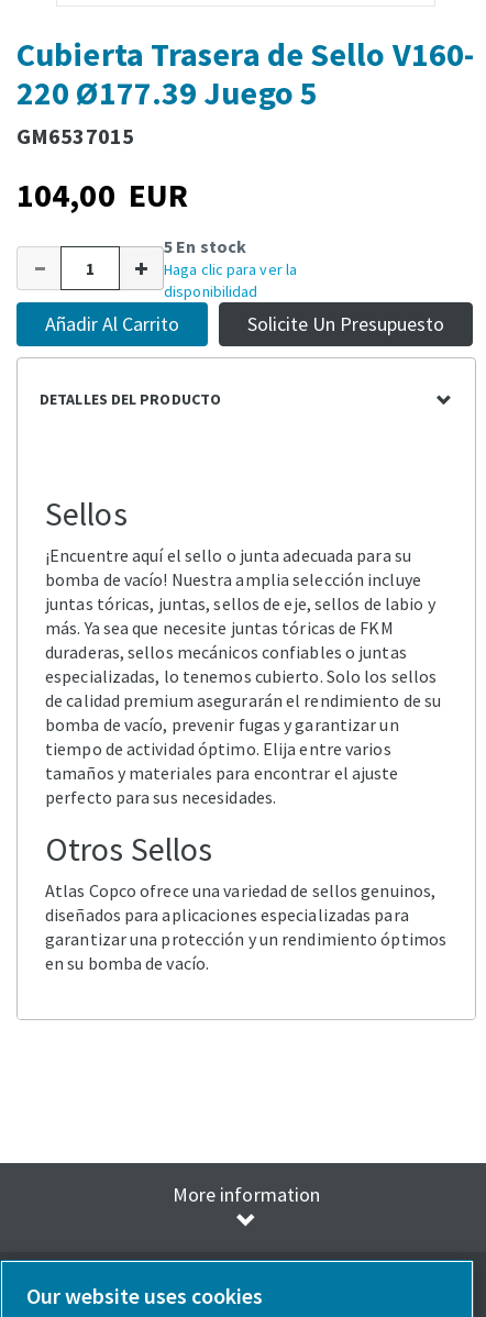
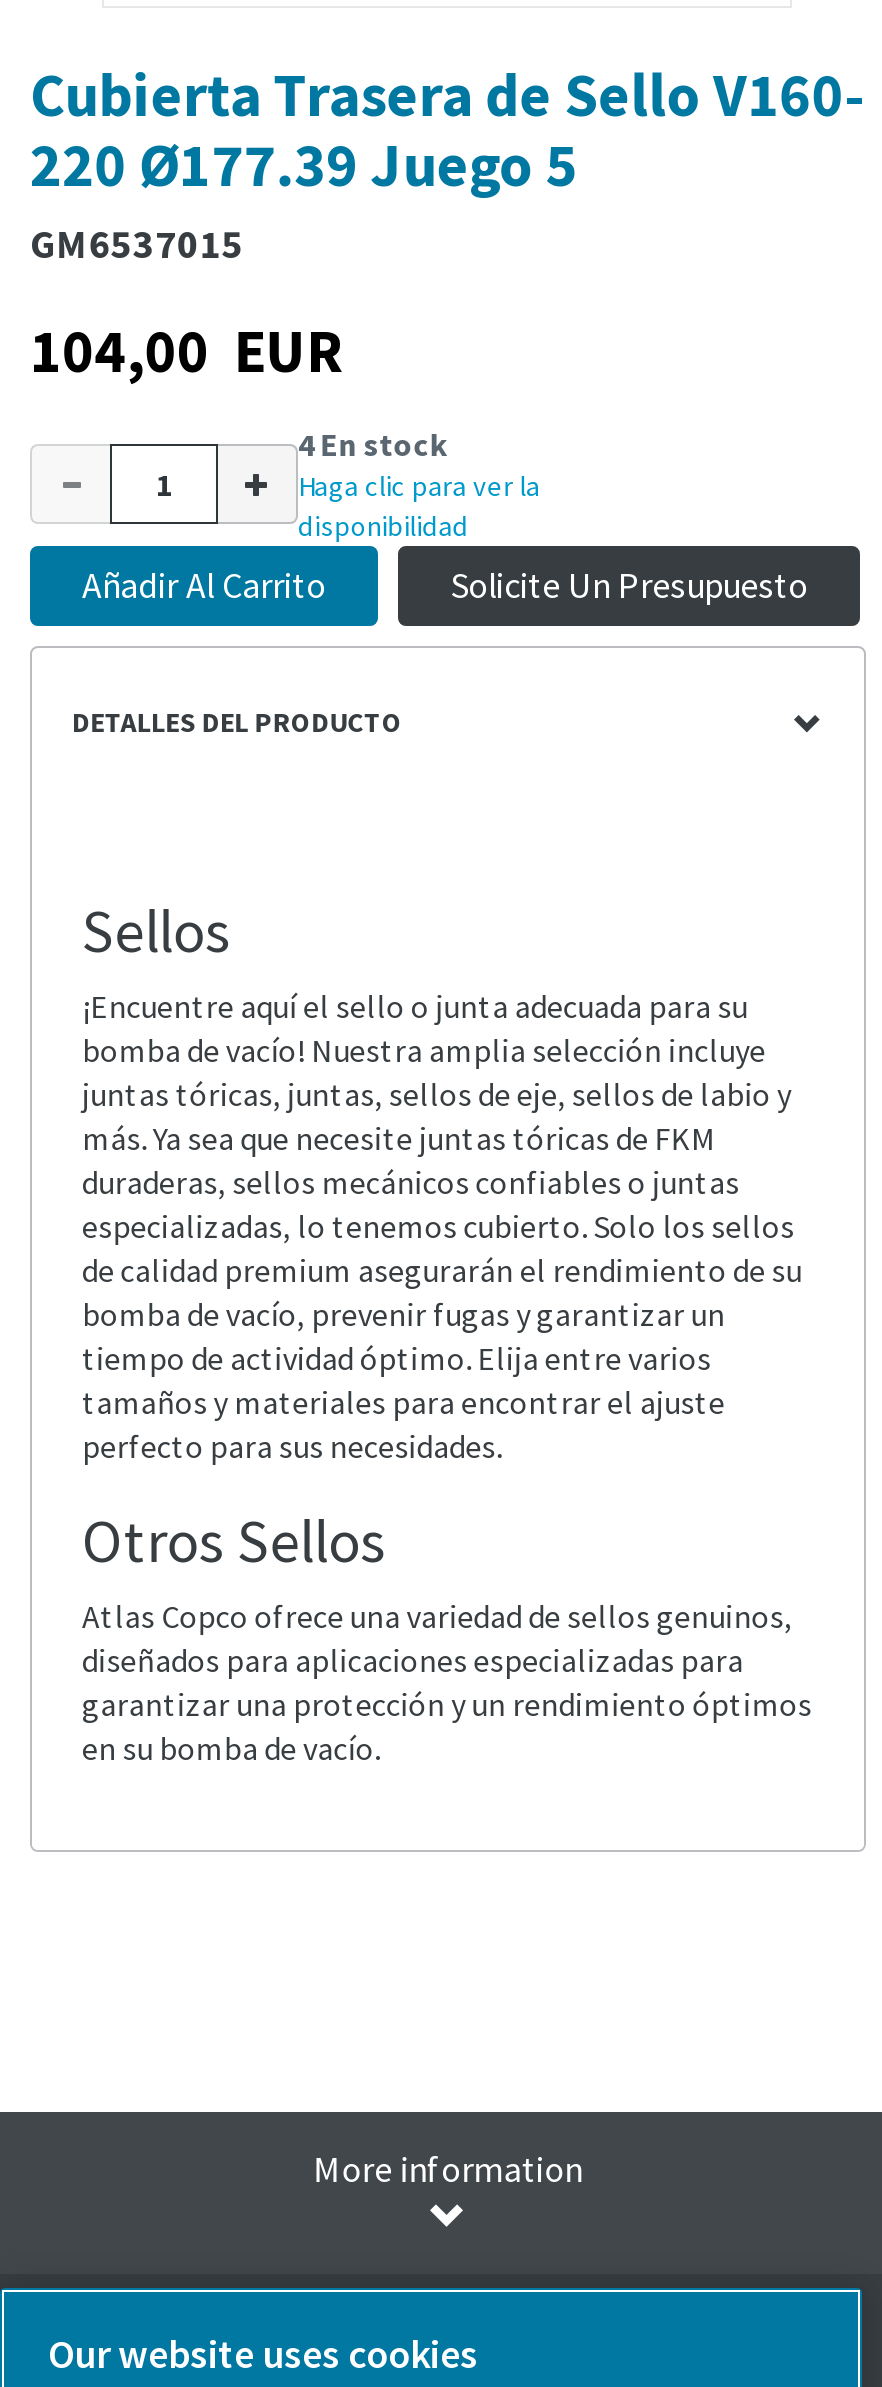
[164,235,246,257] 5 En stock -> [298,424,448,464] 4 En stock

